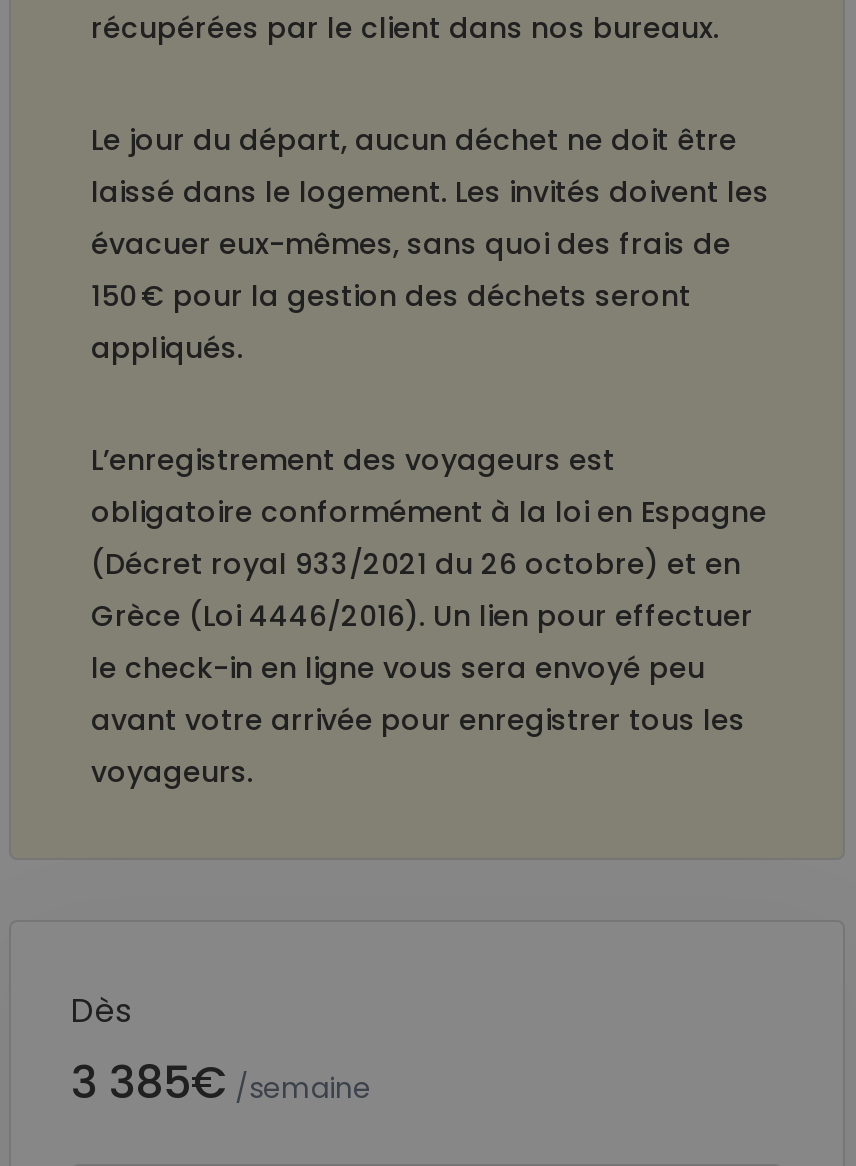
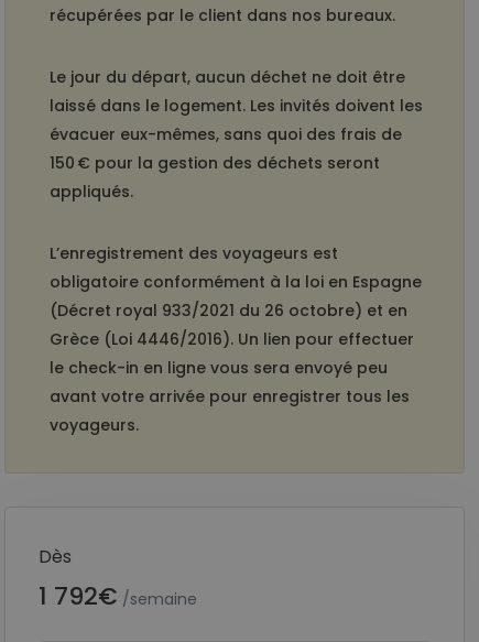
[71,1052,371,1114] 3 385€ /semaine -> [39,579,197,613] 1 792€ /semaine

